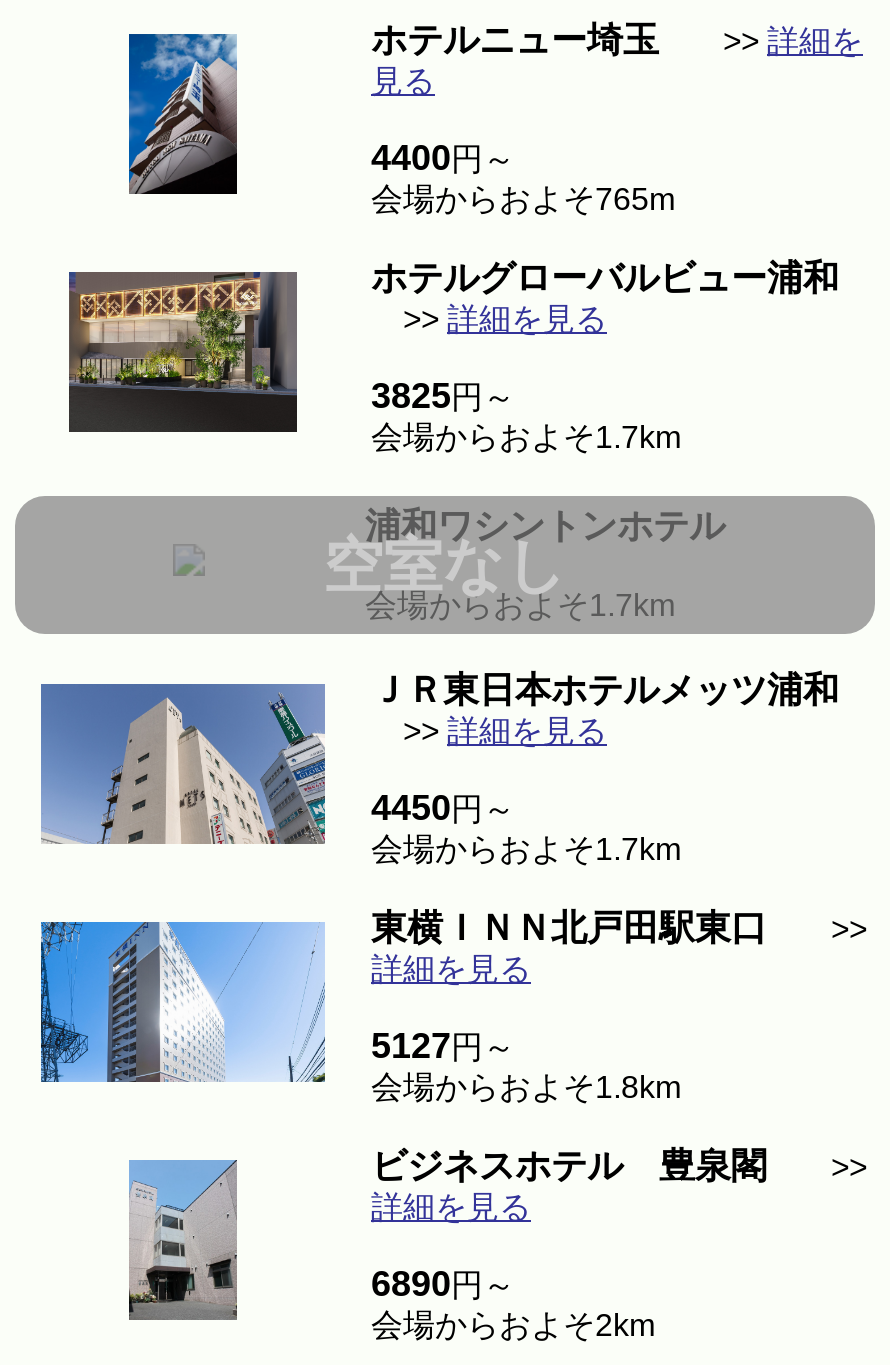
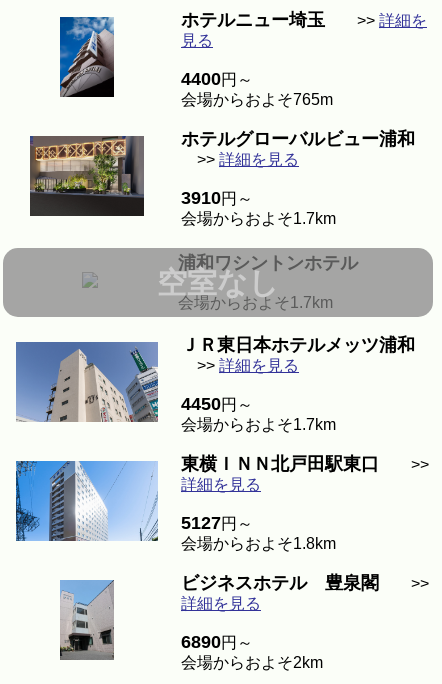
[371,376,515,416] 3825円～ -> [181,188,253,208] 3910円～

